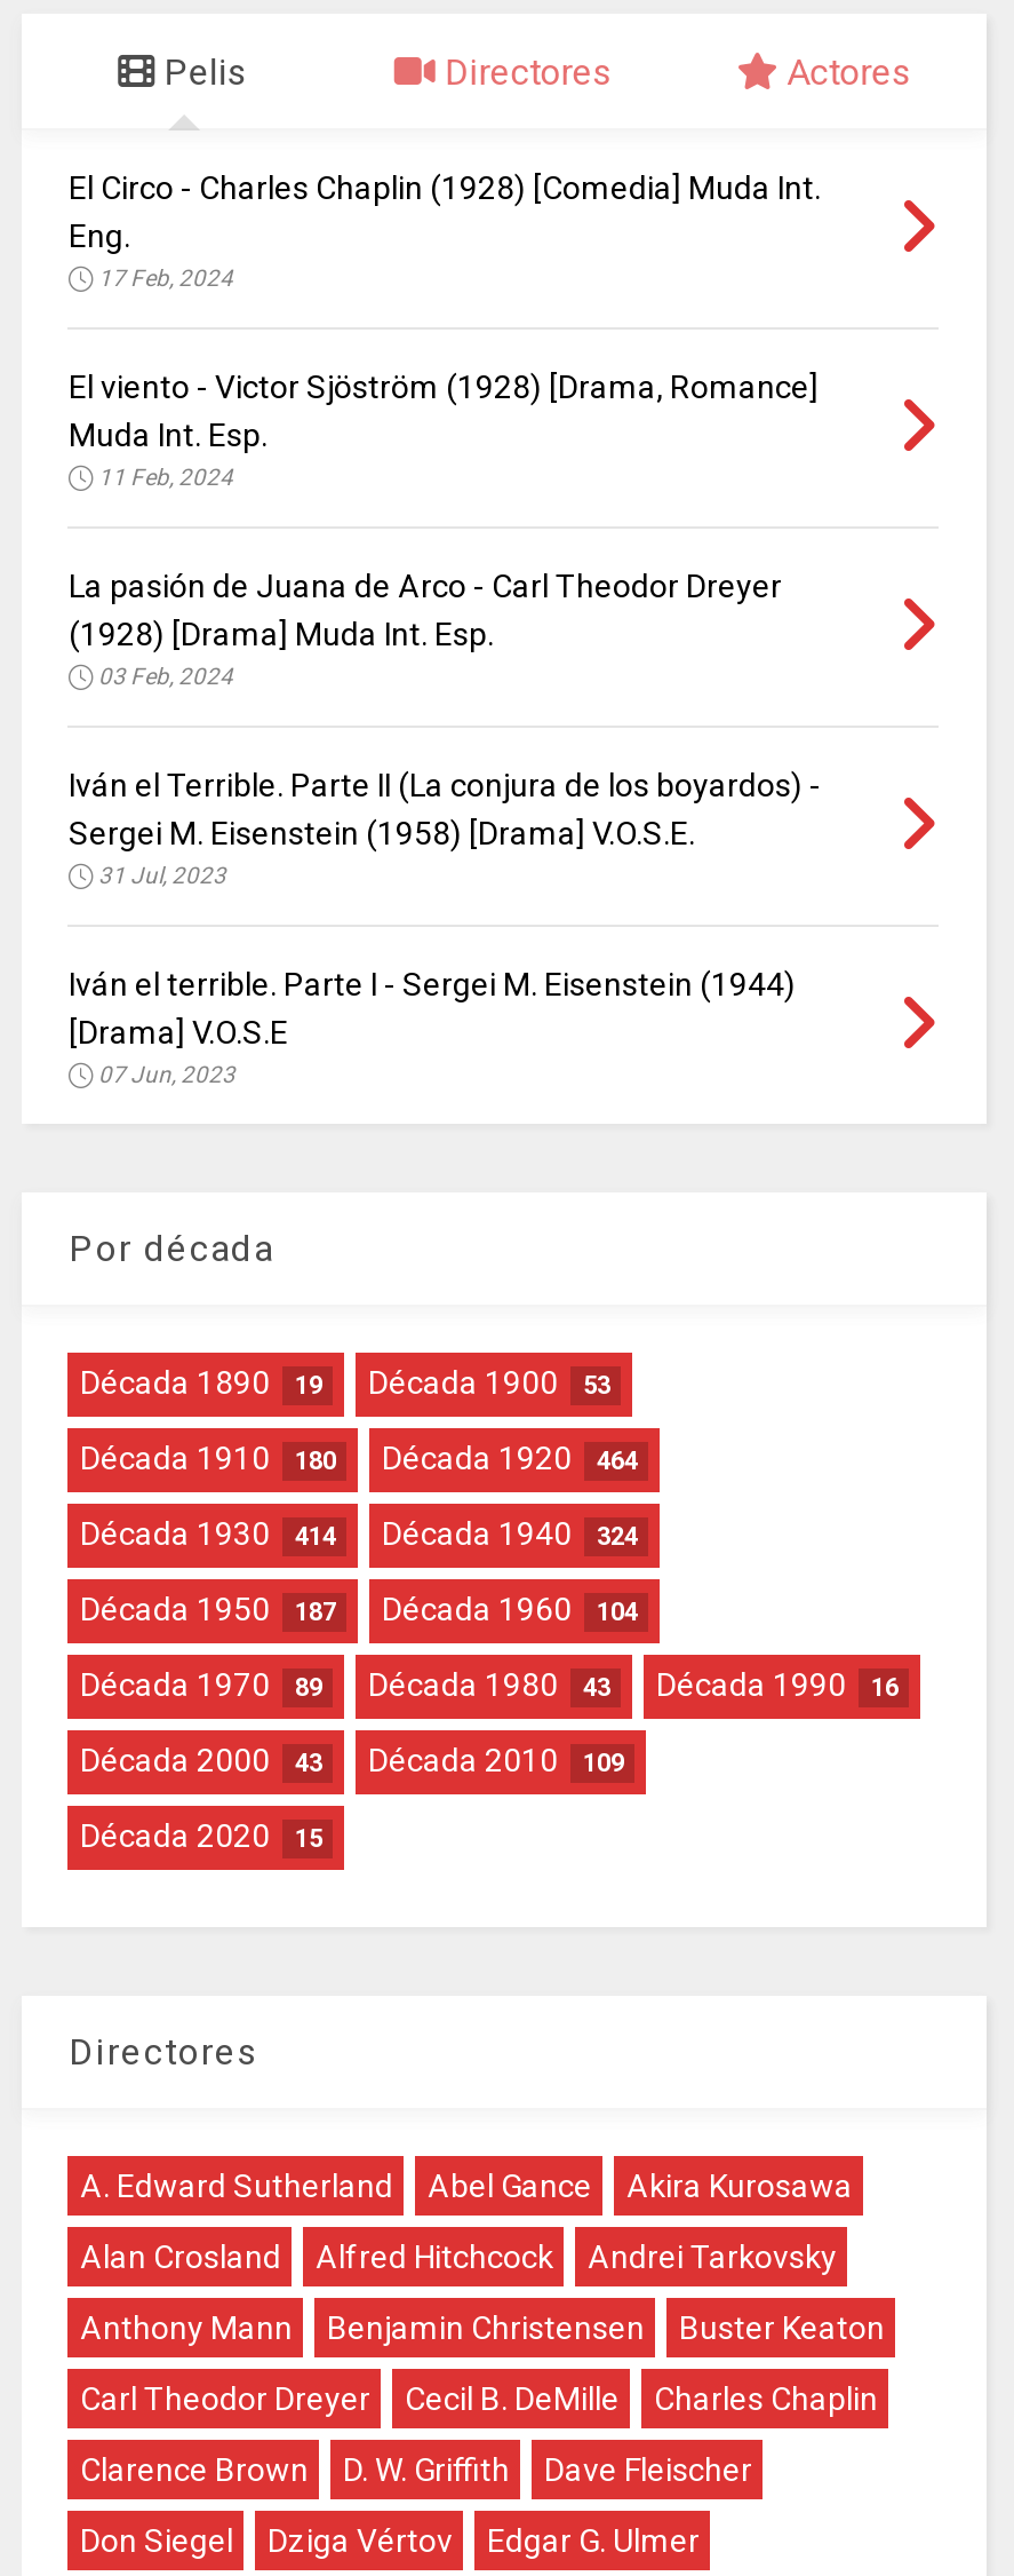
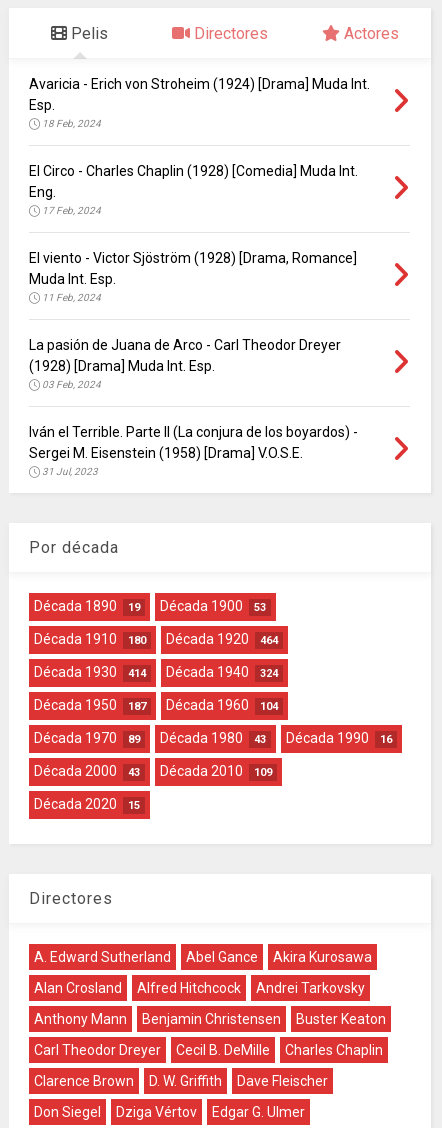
none -> [29,76,370,129] Avaricia - Erich von Stroheim (1924) [Drama] Muda Int. | Esp. | 18 Feb, 2024
moved [68,169,821,888] -> [29,163,358,477]: El Circo - Charles Chaplin (1928) [Comedia] Muda Int. | Eng. | 17 Feb, 2024 | ... | Sergei M. Eisenstein (1958) [Drama] V.O.S.E. | 31 Jul, 2023
[68,965,795,1087] Iván el terrible. Parte I - Sergei M. Eisenstein (1944) | [Drama] V.O.S.E | 07 Jun, 2023 -> none

